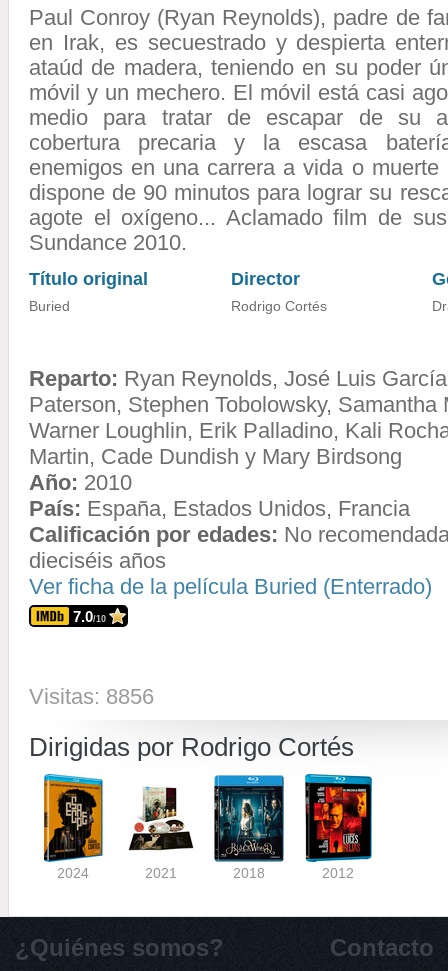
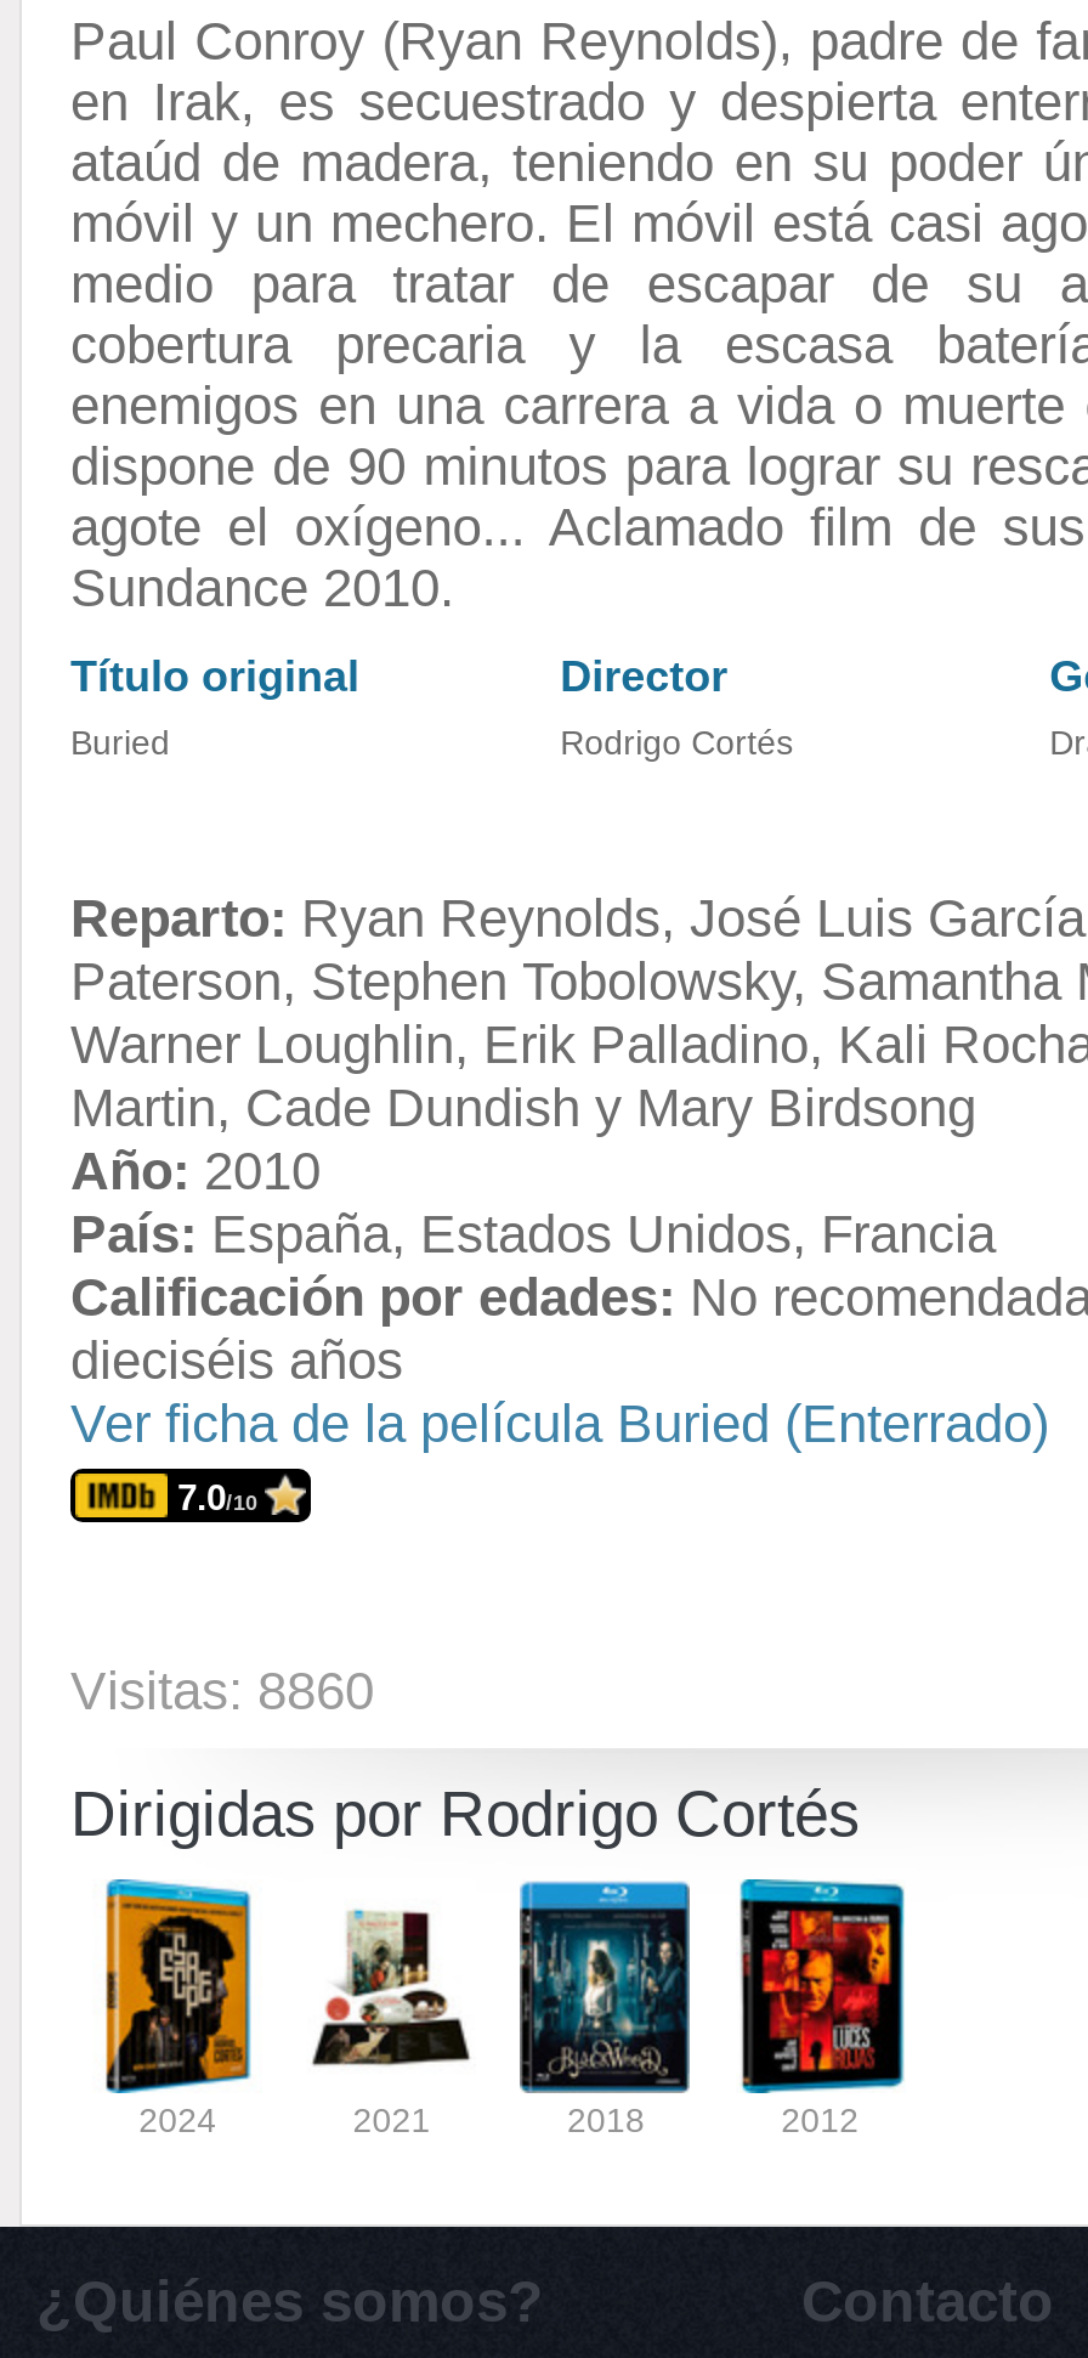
[29,684,154,709] Visitas: 8856 -> [70,1661,374,1722] Visitas: 8860

